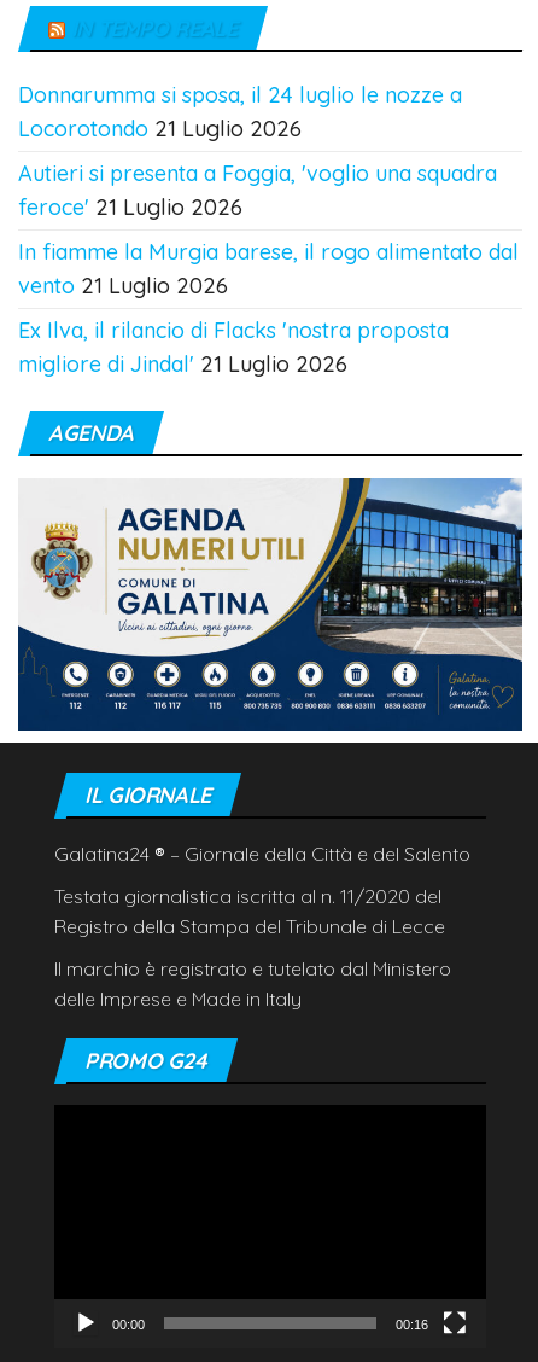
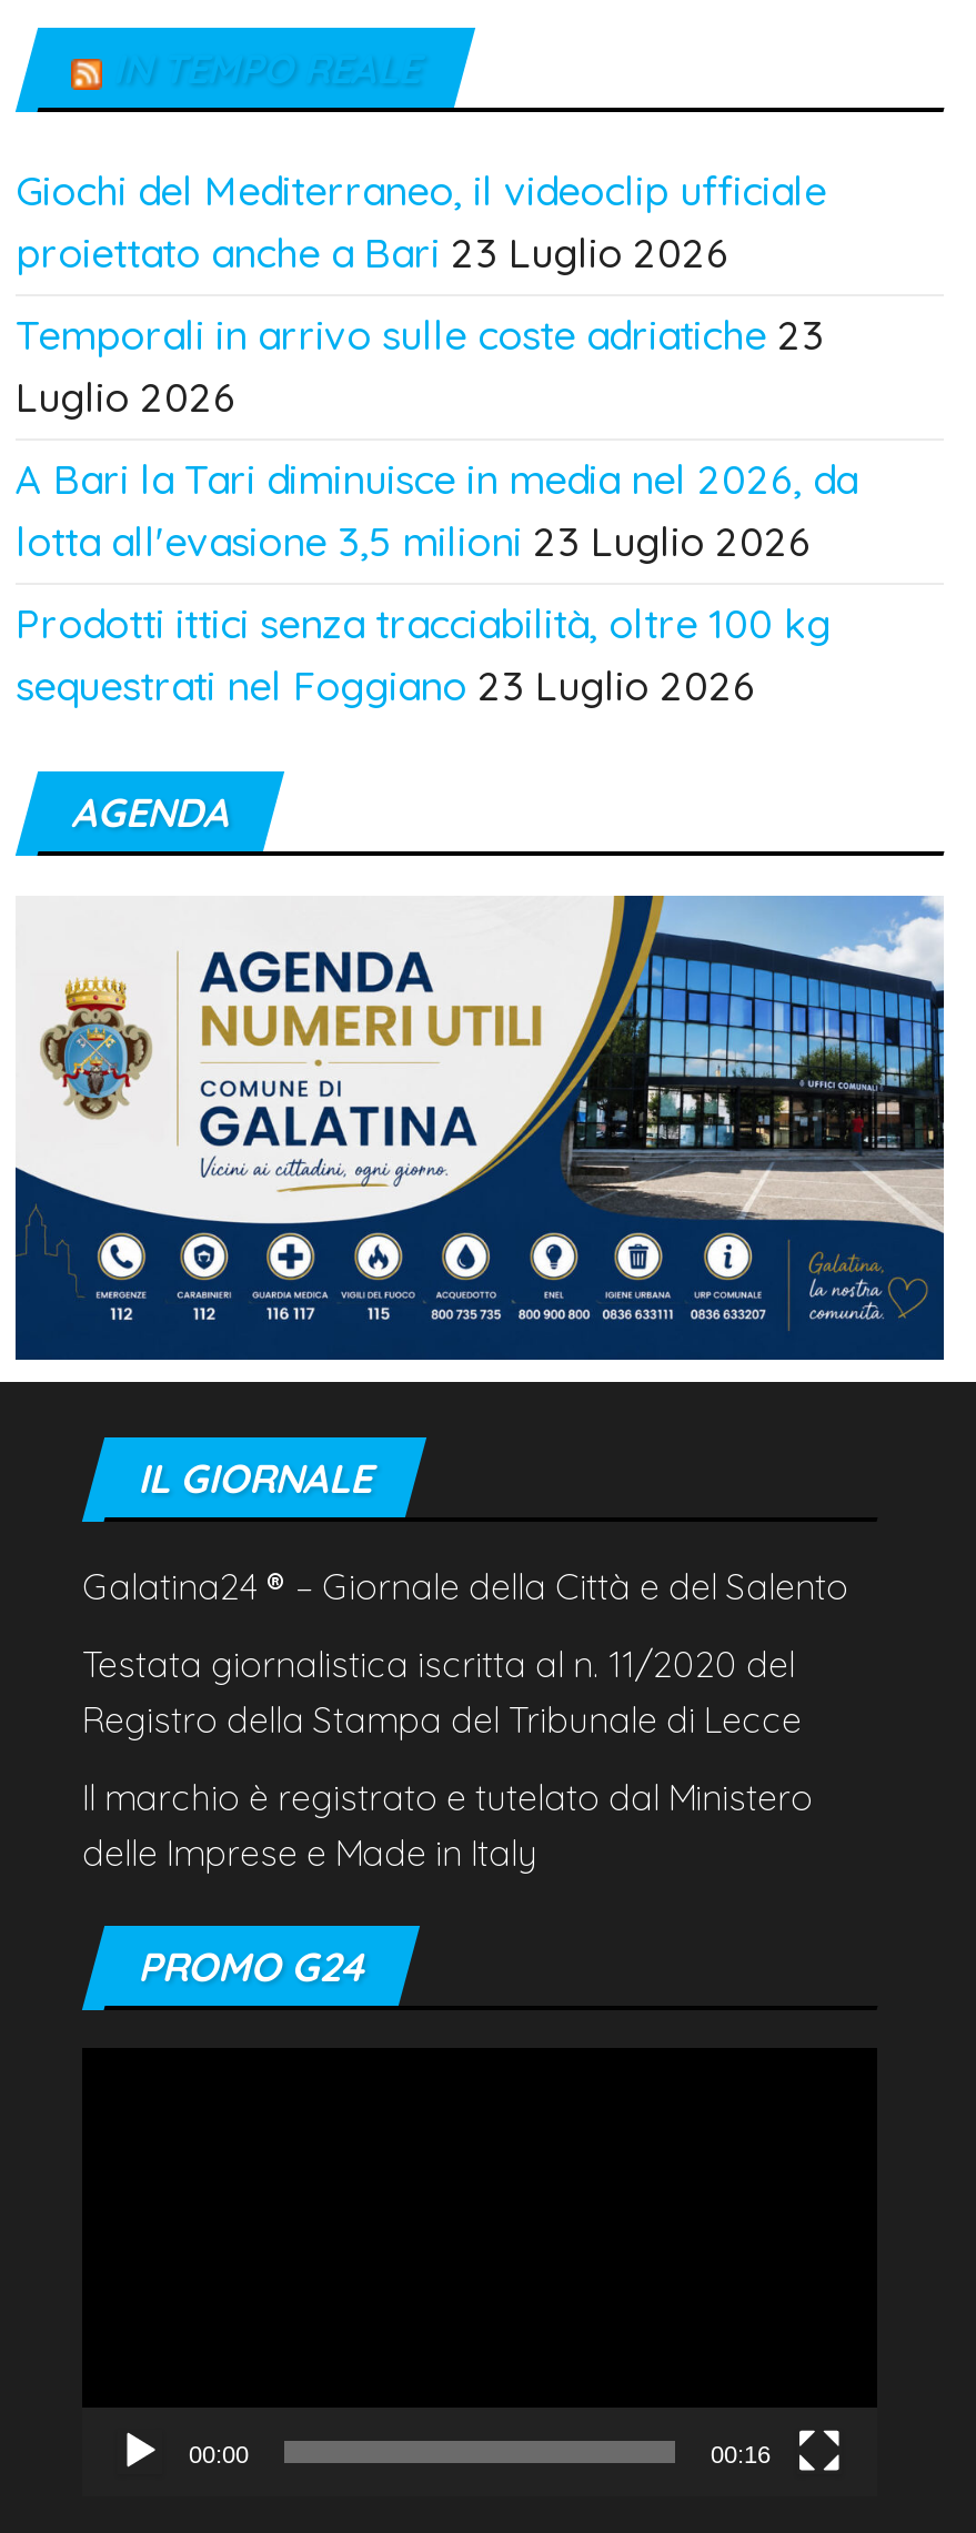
[18,80,462,142] Donnarumma si sposa, il 24 luglio le nozze a | Locorotondo 21 Luglio 2026 -> [16,166,826,280] Giochi del Mediterraneo, il videoclip ufficiale | proiettato anche a Bari 23 Luglio 2026
[18,159,497,220] Autieri si presenta a Foggia, 'voglio una squadra | feroce' 21 Luglio 2026 -> [16,311,824,424] Temporali in arrivo sulle coste adriatiche 23 | Luglio 2026
[18,237,519,299] In fiamme la Murgia barese, il rogo alimentato dal | vento 21 Luglio 2026 -> [16,455,857,568] A Bari la Tari diminuisce in media nel 2026, da | lotta all'evasione 3,5 milioni 23 Luglio 2026
[18,316,449,377] Ex Ilva, il rilancio di Flacks 'nostra proposta | migliore di Jindal' 21 Luglio 2026 -> [16,599,831,713] Prodotti ittici senza tracciabilità, oltre 100 kg | sequestrati nel Foggiano 23 Luglio 2026

